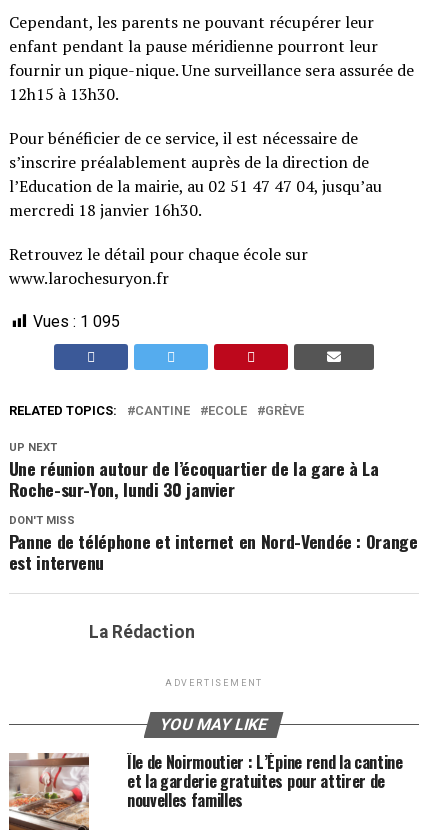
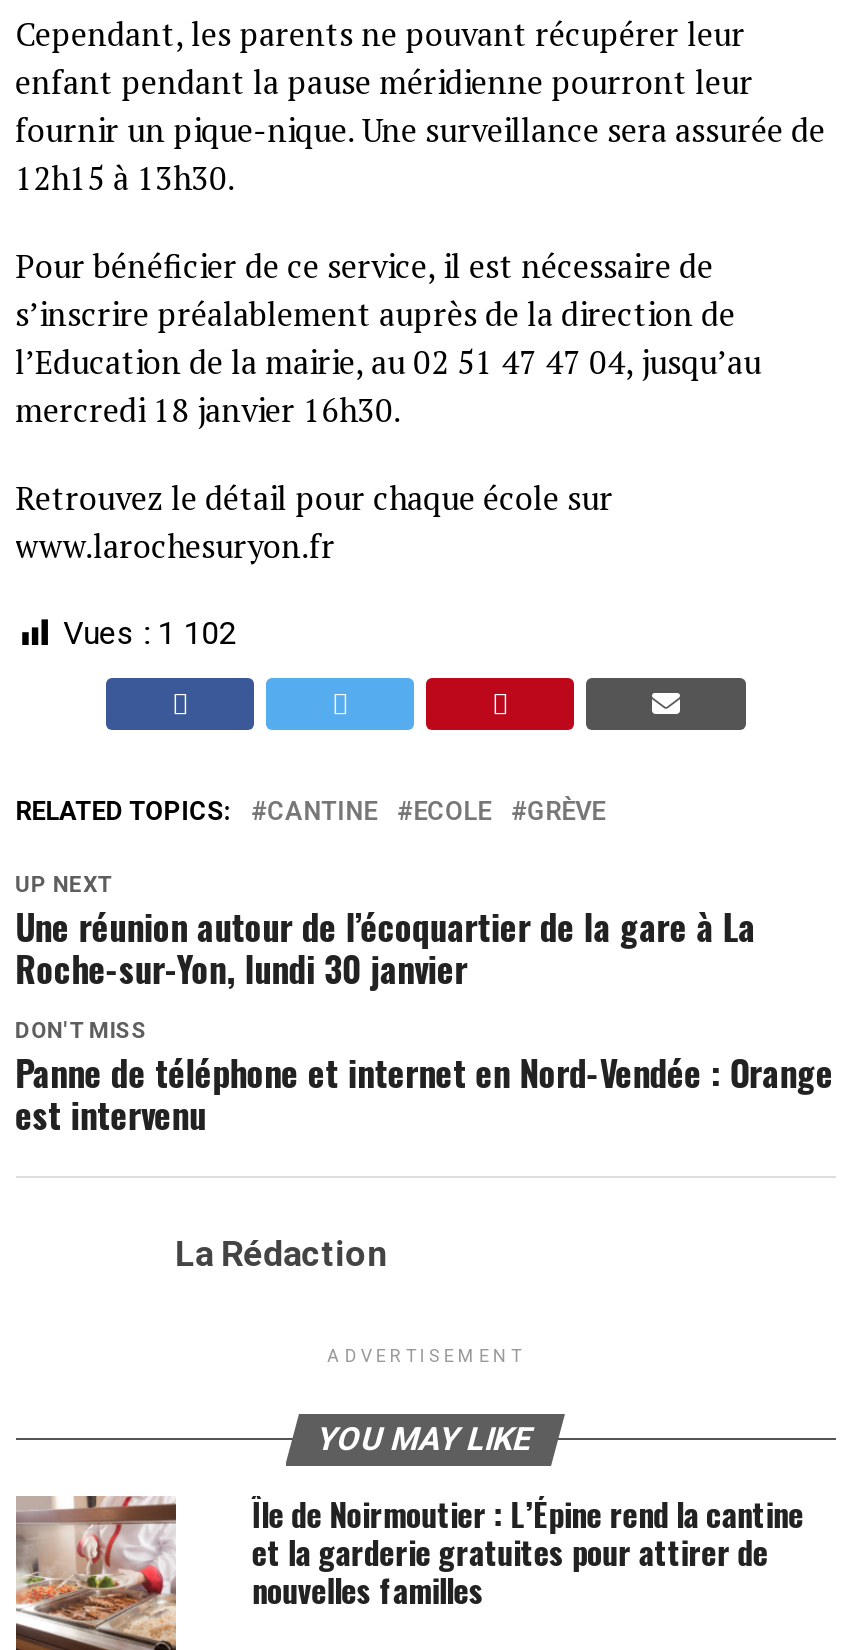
[33,312,120,331] Vues : 1 095 -> [63,614,237,652] Vues : 1 102

